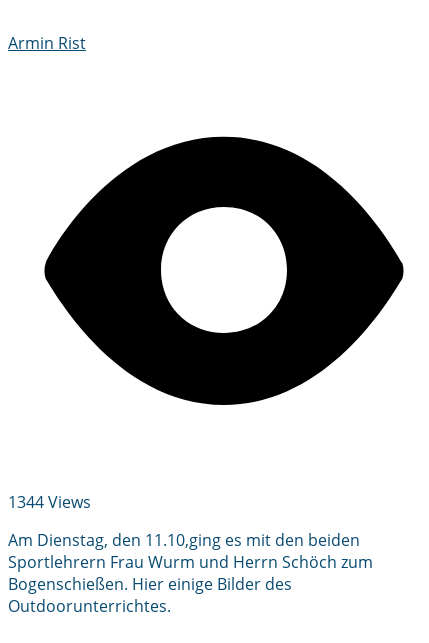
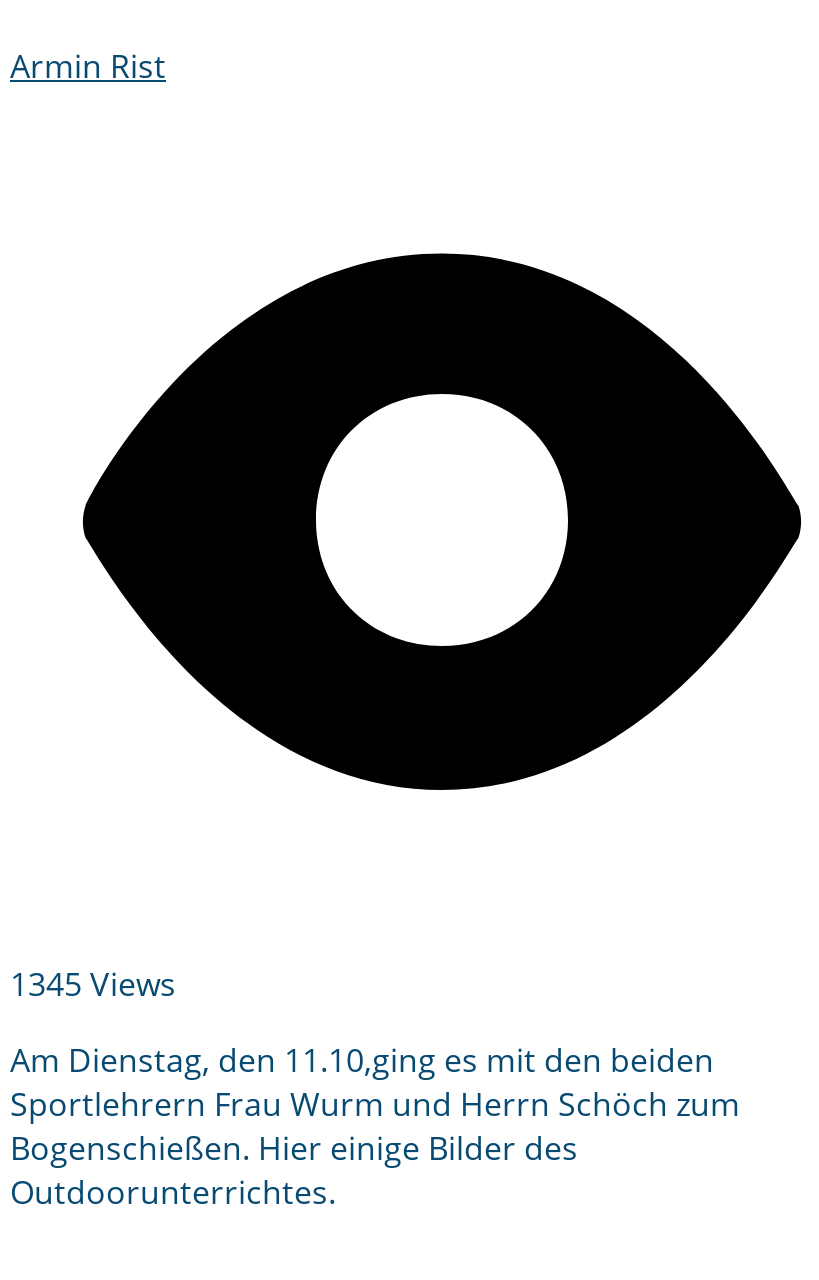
[8,491,91,513] 1344 Views -> [10,962,176,1006] 1345 Views

